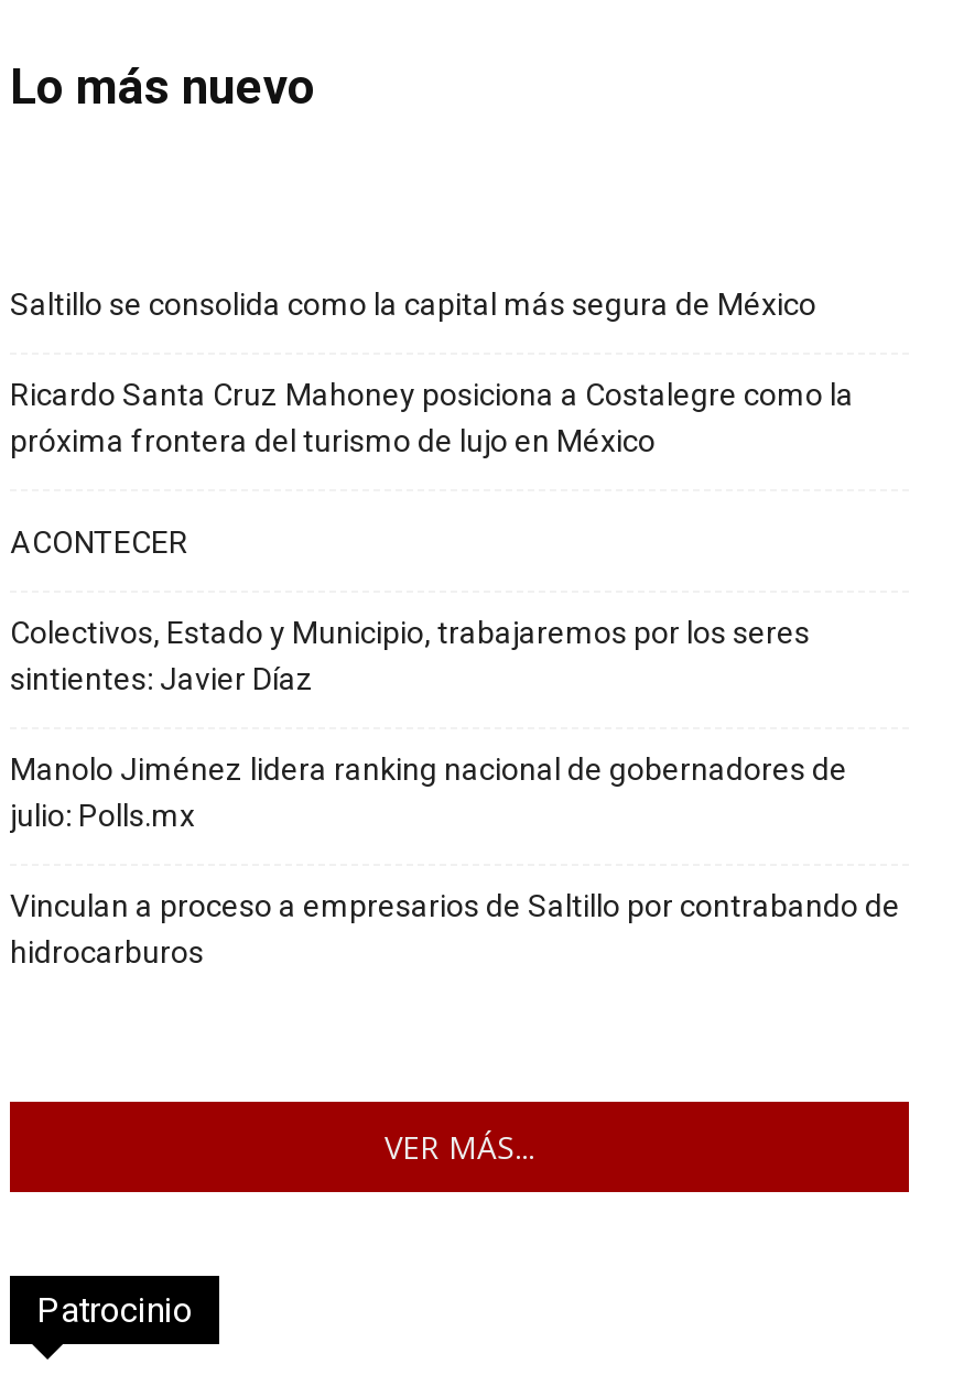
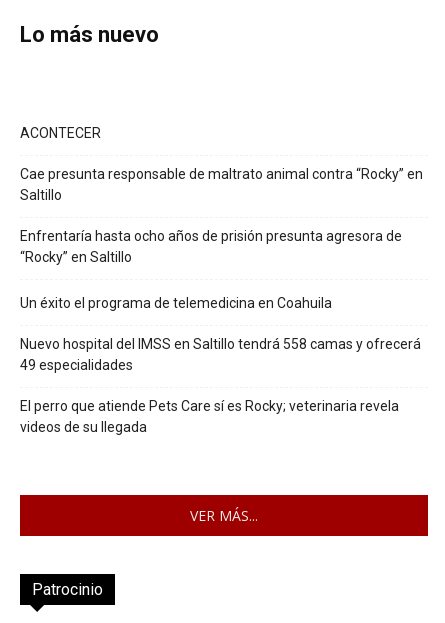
[10,286,854,457] Saltillo se consolida como la capital más segura de México | Ricardo Santa Cruz Mahoney posiciona a Costalegre como la | próxima frontera del turismo de lujo en México -> none
moved [10,524,188,559] -> [20,125,101,141]: ACONTECER
[10,614,900,969] Colectivos, Estado y Municipio, trabajaremos por los seres | sintientes: Javier Díaz | Manolo Jiménez lidera ranking nacional de gobernadores de | julio: Polls.mx | Vinculan a proceso a empresarios de Saltillo por contrabando de | hidrocarburos -> [20,166,423,435] Cae presunta responsable de maltrato animal contra “Rocky” en | Saltillo | Enfrentaría hasta ocho años de prisión presunta agresora de | “Rocky” en Saltillo | Un éxito el programa de telemedicina en Coahuila | Nuevo hospital del IMSS en Saltillo tendrá 558 camas y ofrecerá | 49 especialidades | El perro que atiende Pets Care sí es Rocky; veterinaria revela | videos de su llegada

